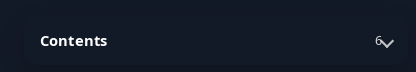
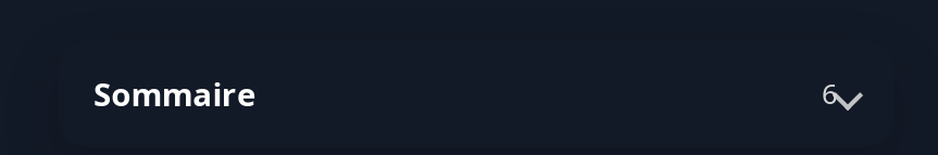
[40,30,107,50] Contents -> [93,72,257,115] Sommaire

